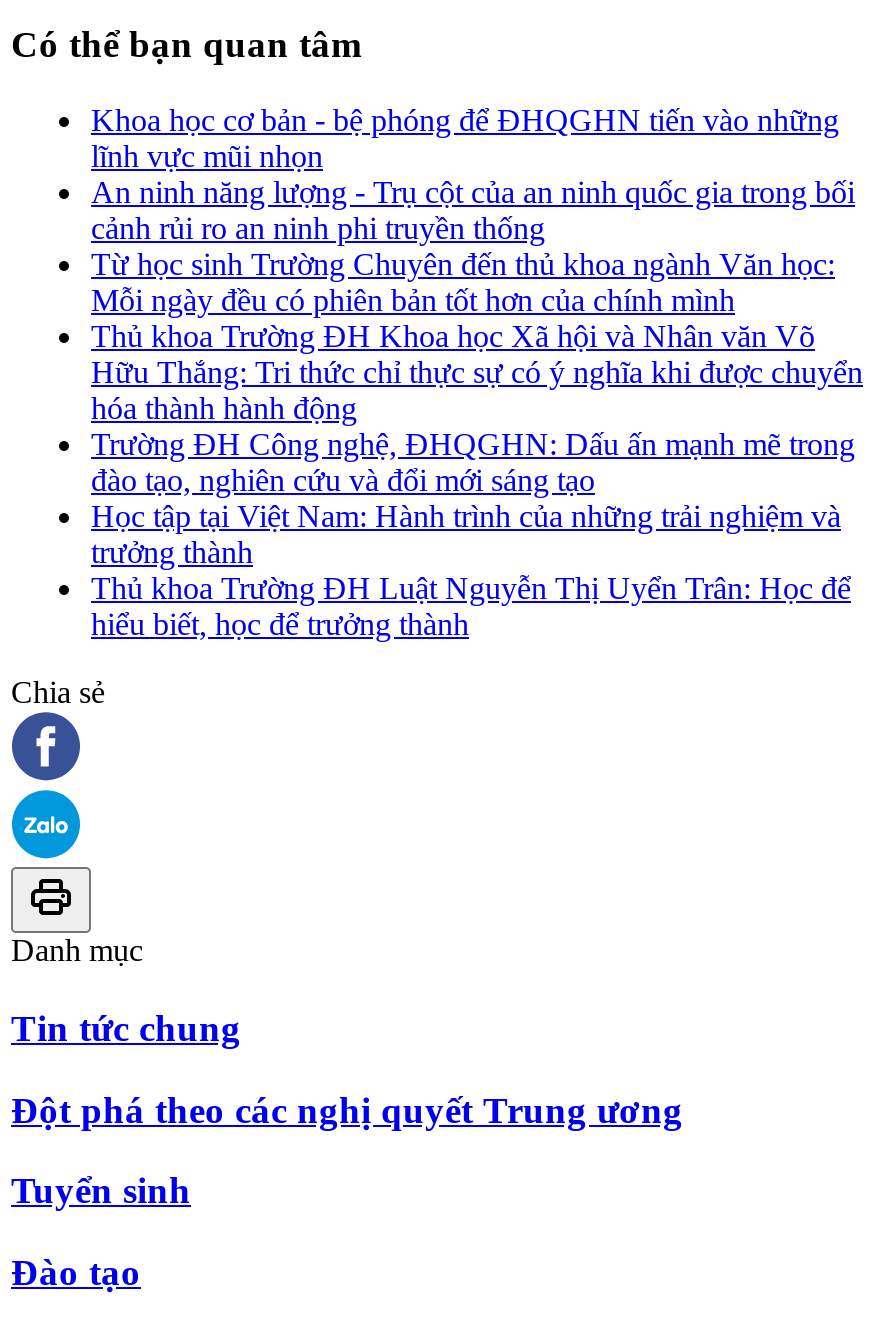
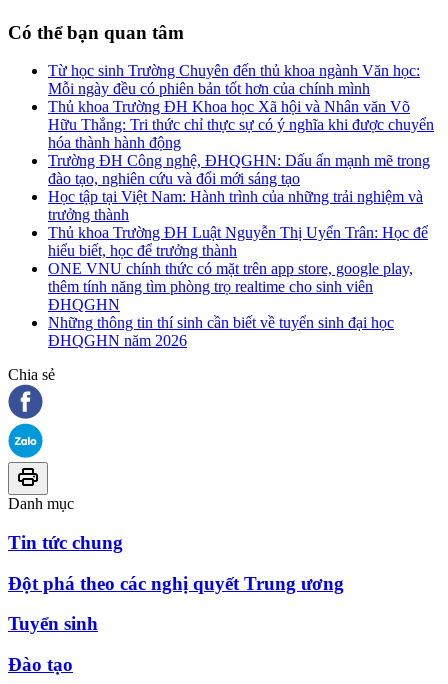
[91,103,855,245] Khoa học cơ bản - bệ phóng để ĐHQGHN tiến vào những | lĩnh vực mũi nhọn | An ninh năng lượng - Trụ cột của an ninh quốc gia trong bối | cảnh rủi ro an ninh phi truyền thống -> none
moved [91,247,863,641] -> [48,62,434,259]: Từ học sinh Trường Chuyên đến thủ khoa ngành Văn học: | Mỗi ngày đều có phiên bản tốt hơn của chính mình | Thủ khoa Trường ĐH Khoa học Xã hội và Nhân văn Võ | ... | Thủ khoa Trường ĐH Luật Nguyễn Thị Uyển Trân: Học để | hiểu biết, học để trưởng thành
none -> [48,260,413,349] ONE VNU chính thức có mặt trên app store, google play, | thêm tính năng tìm phòng trọ realtime cho sinh viên | ĐHQGHN | Những thông tin thí sinh cần biết về tuyển sinh đại học | ĐHQGHN năm 2026

